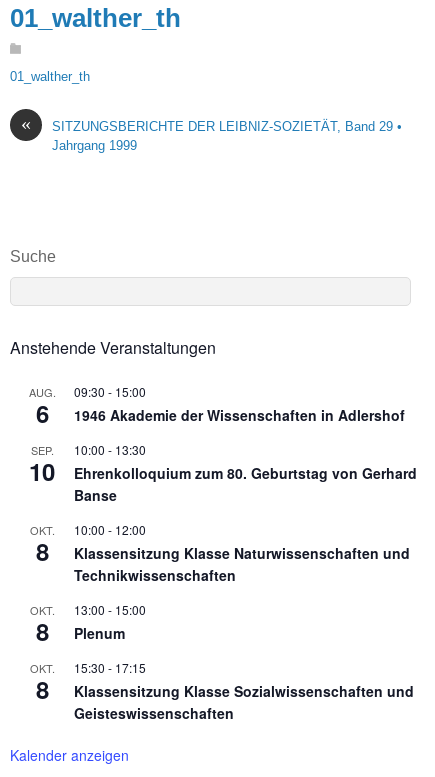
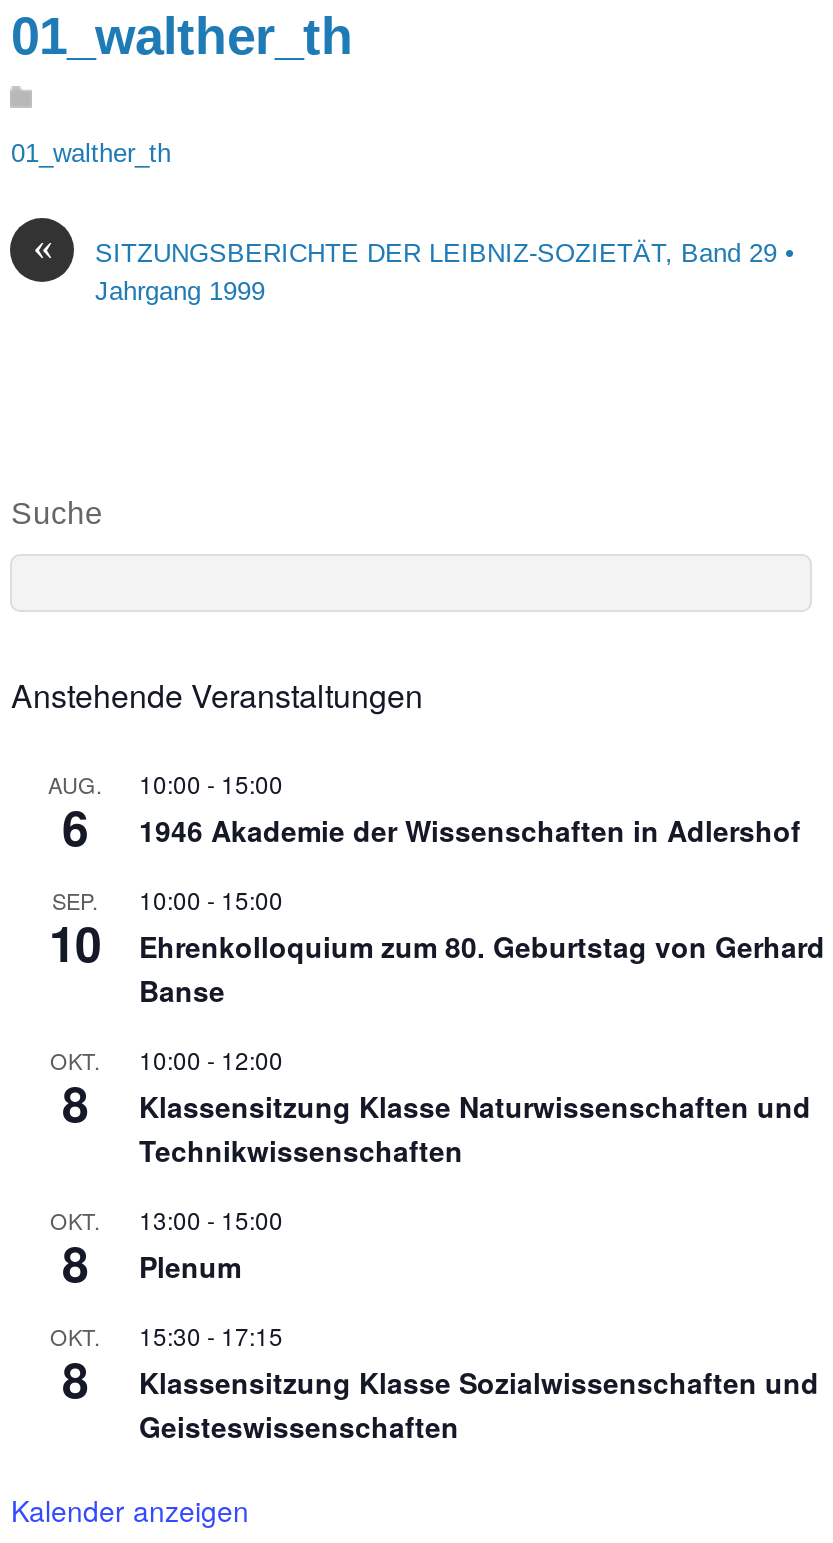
[29,383,146,400] AUG. 09:30 - 15:00 -> [48,767,283,801] AUG. 10:00 - 15:00
[31,441,146,458] SEP. 10:00 - 13:30 -> [52,883,283,917] SEP. 10:00 - 15:00

